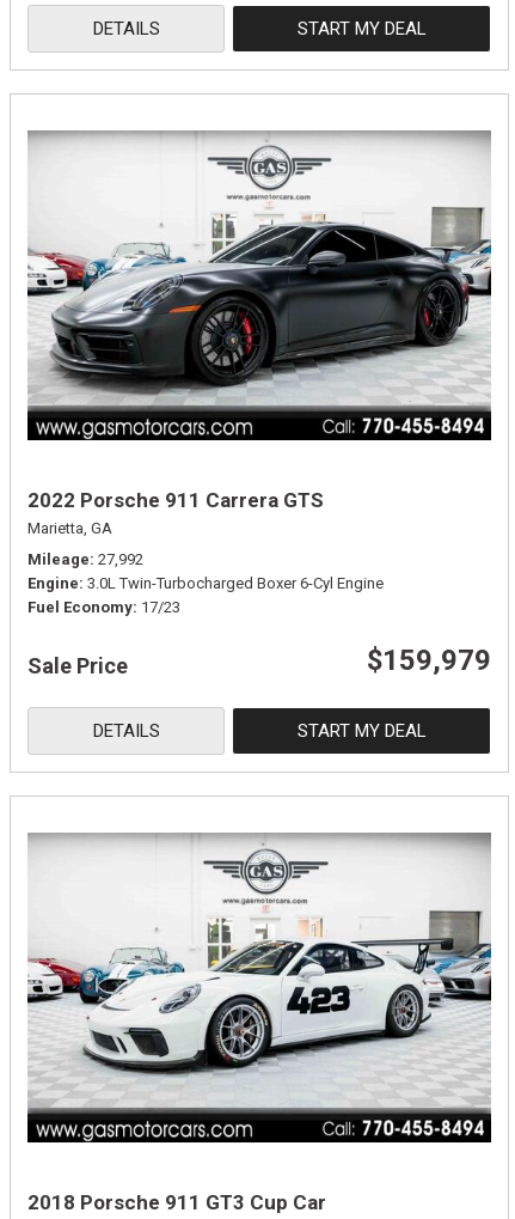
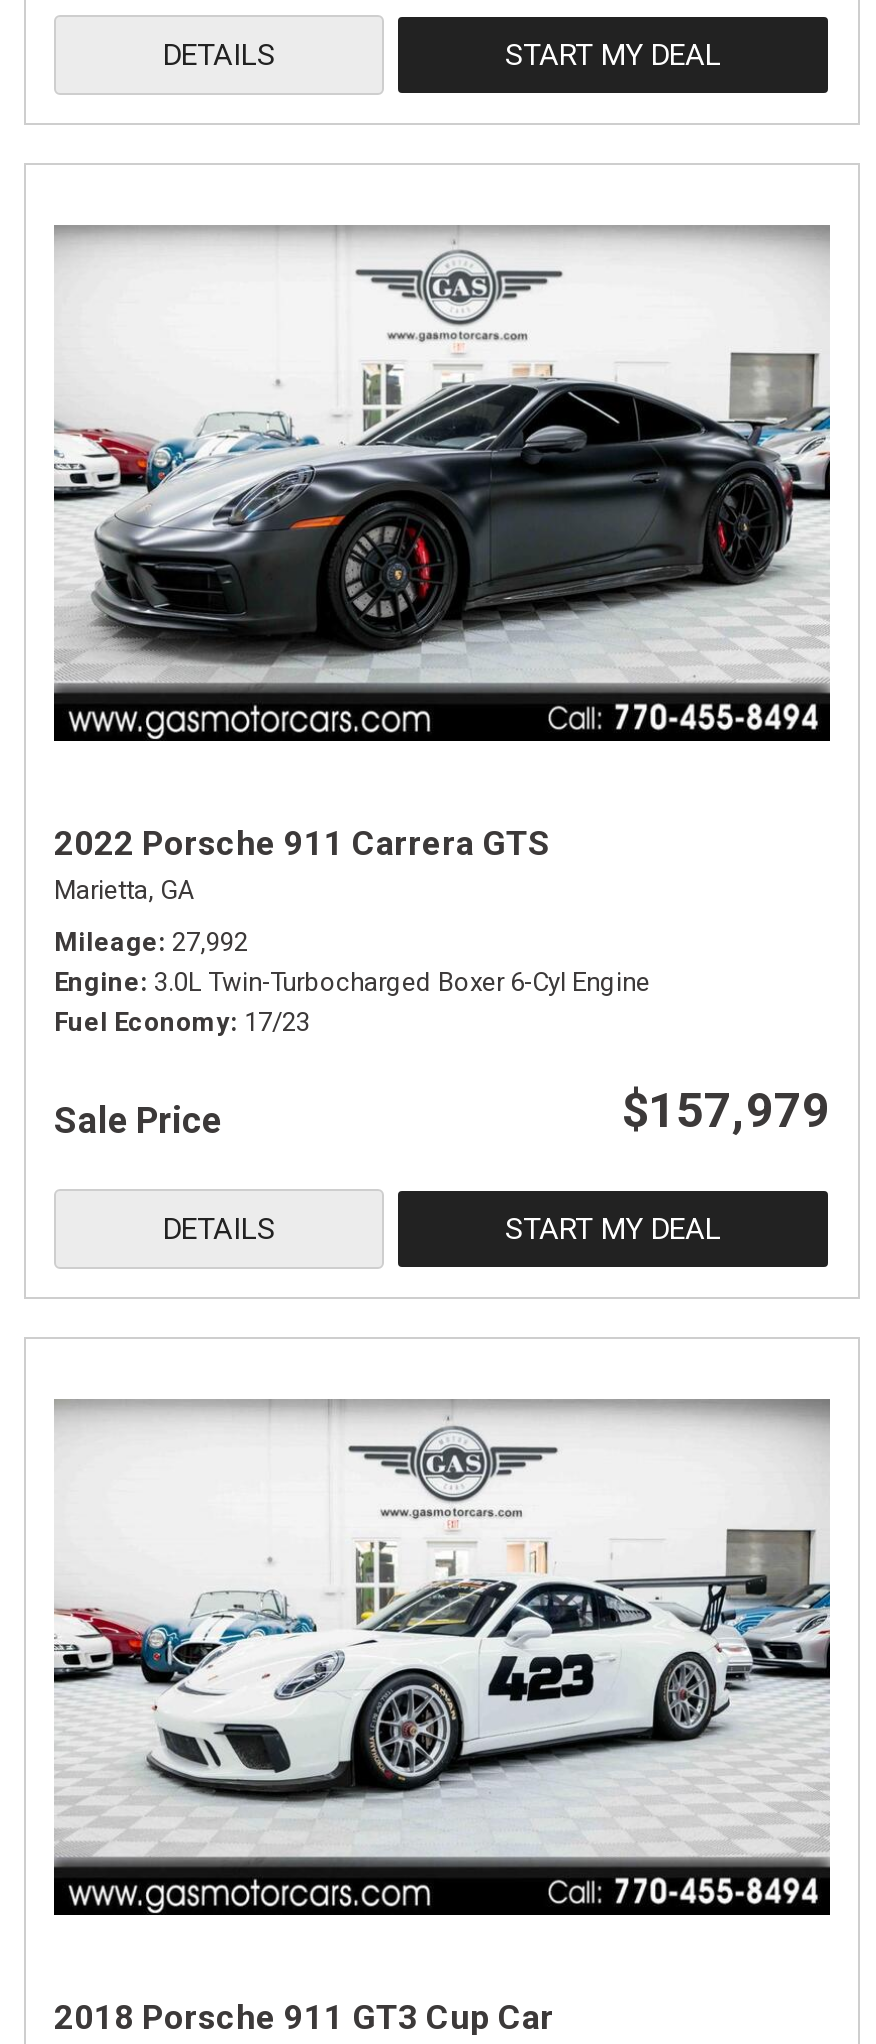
[367,644,491,677] $159,979 -> [622,1082,830,1138] $157,979

